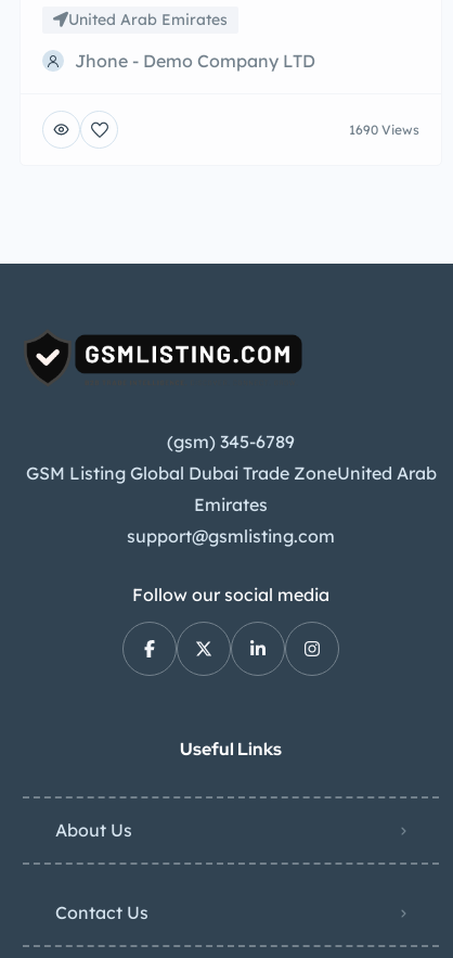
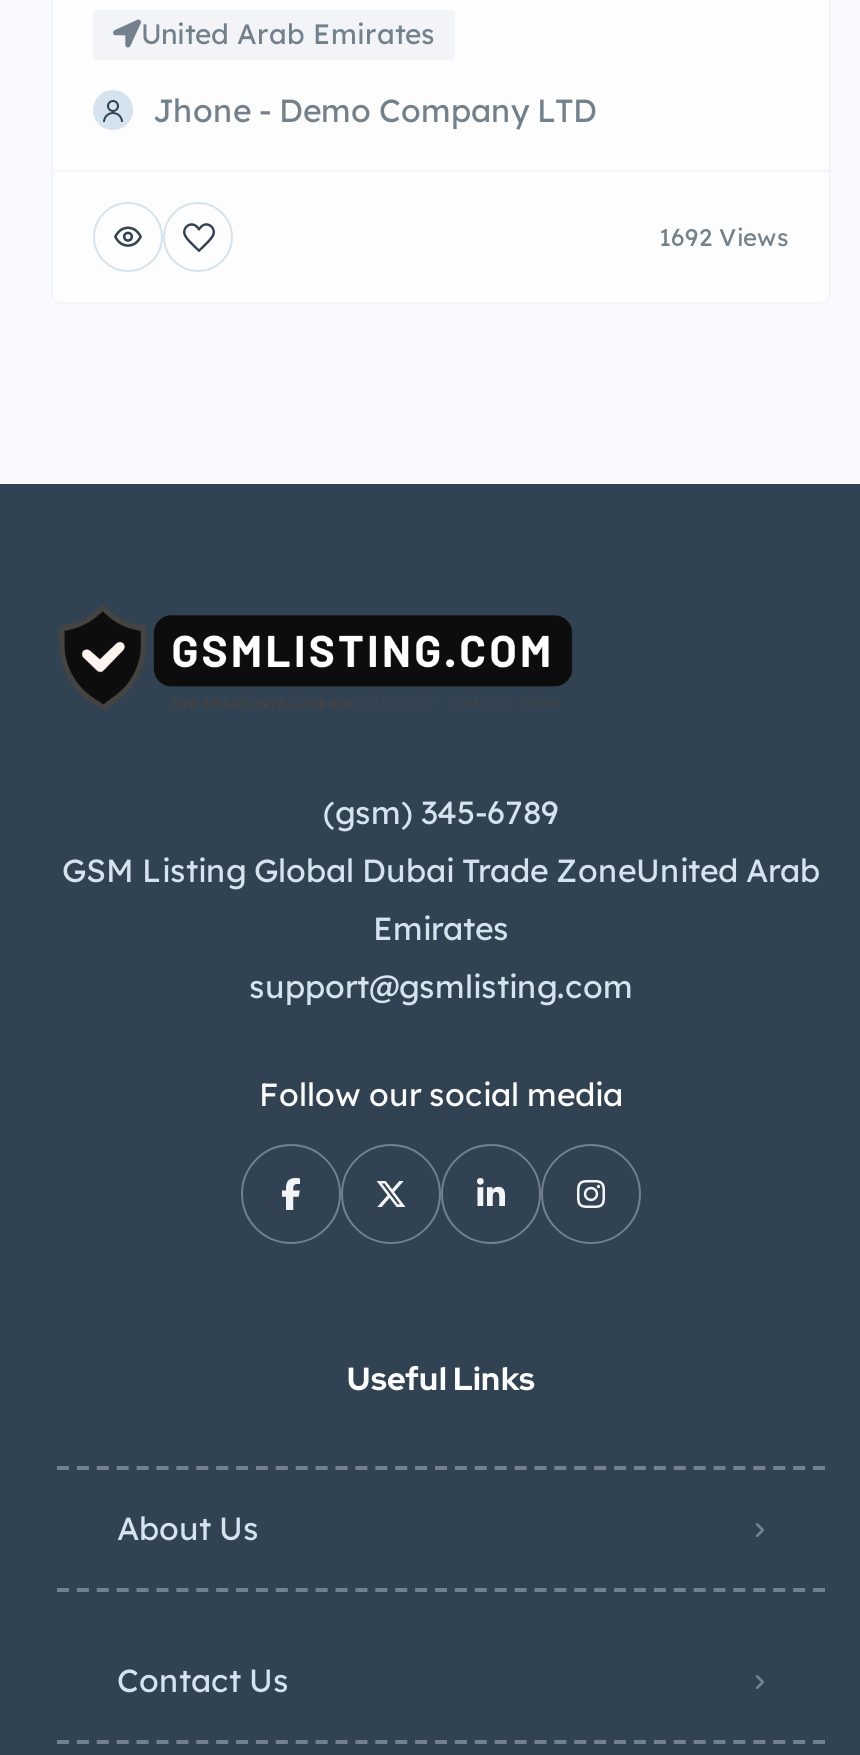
[349,121,419,137] 1690 Views -> [659,221,789,251] 1692 Views

